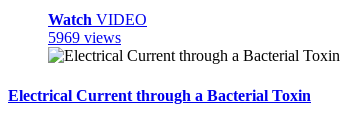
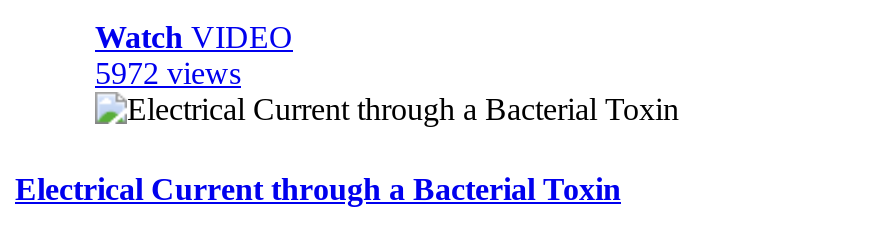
[48,29,121,46] 5969 views -> [95,57,241,91] 5972 views

